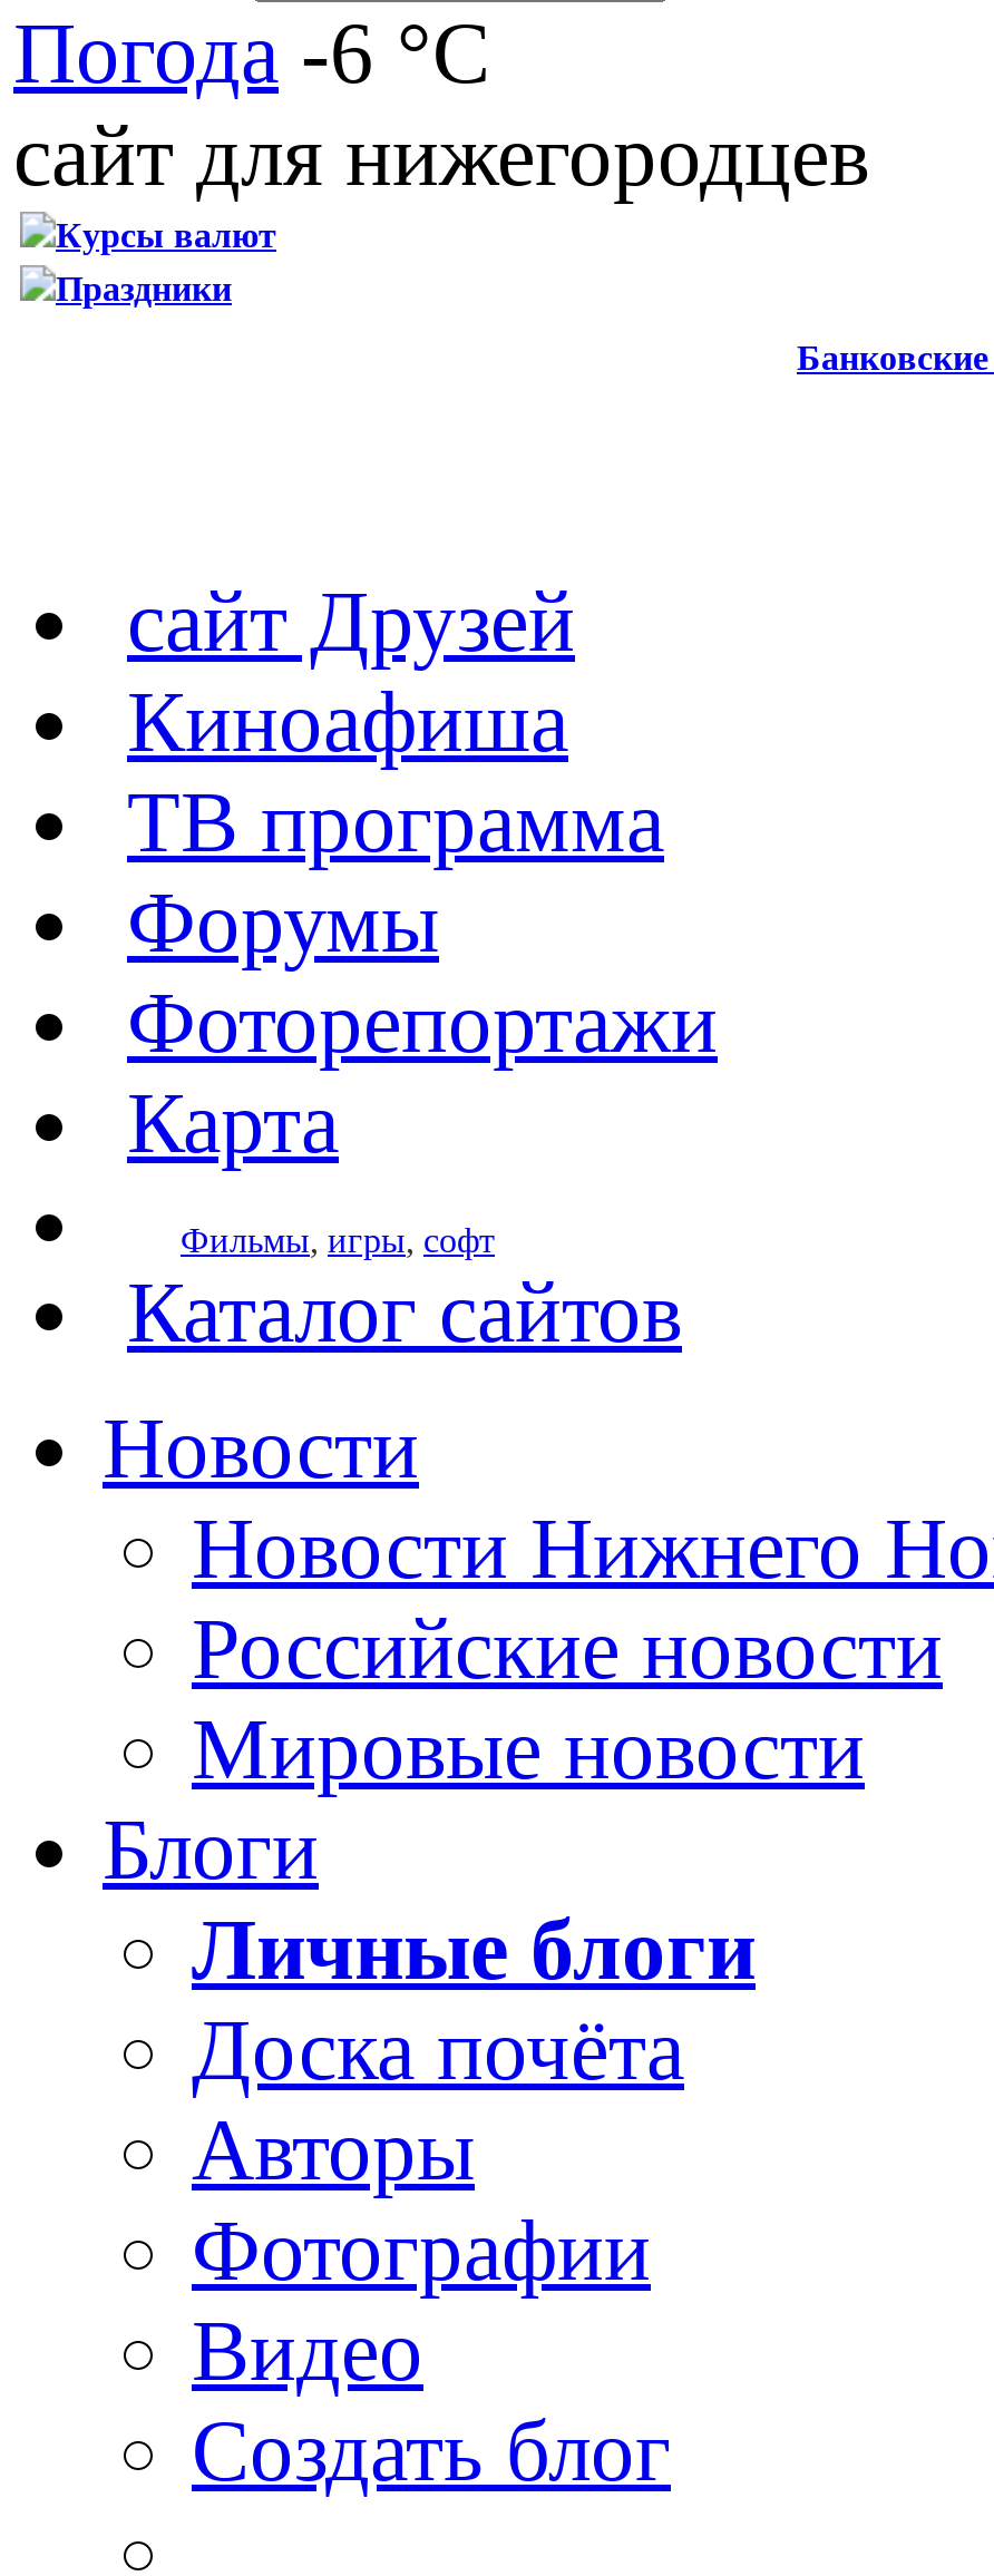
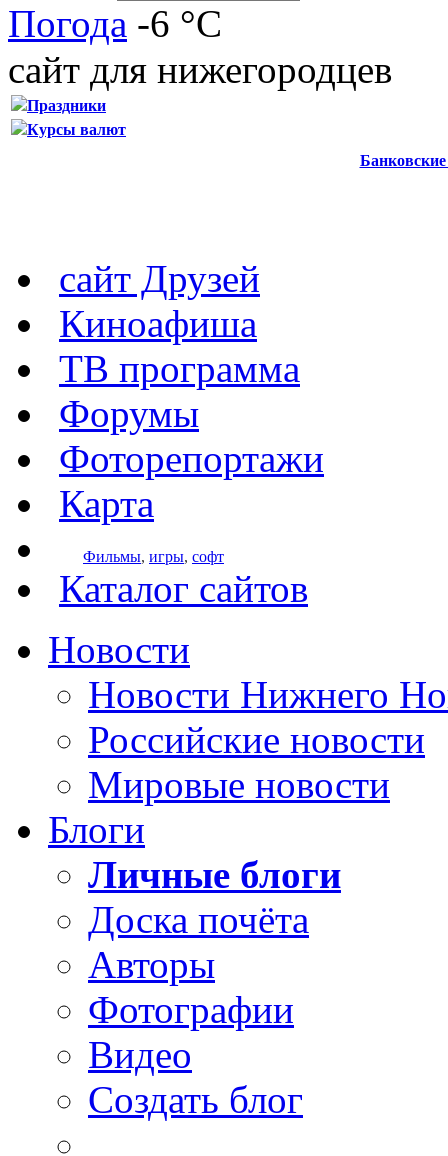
moved [56,216,276,254] -> [27,121,126,138]: Курсы валют
moved [56,270,232,308] -> [27,97,106,114]: Праздники

